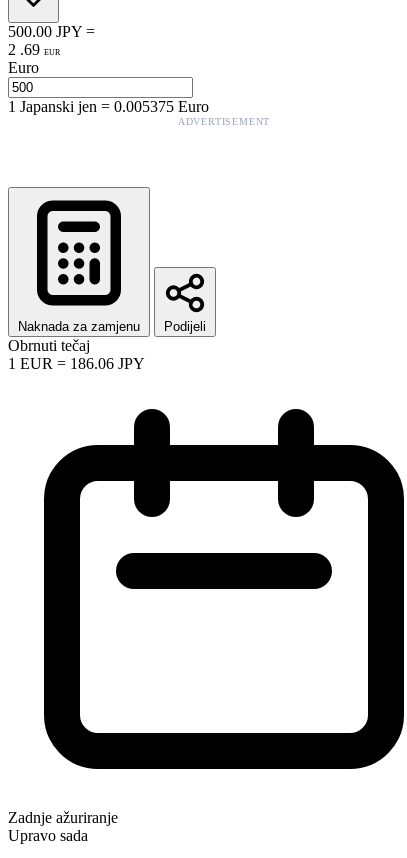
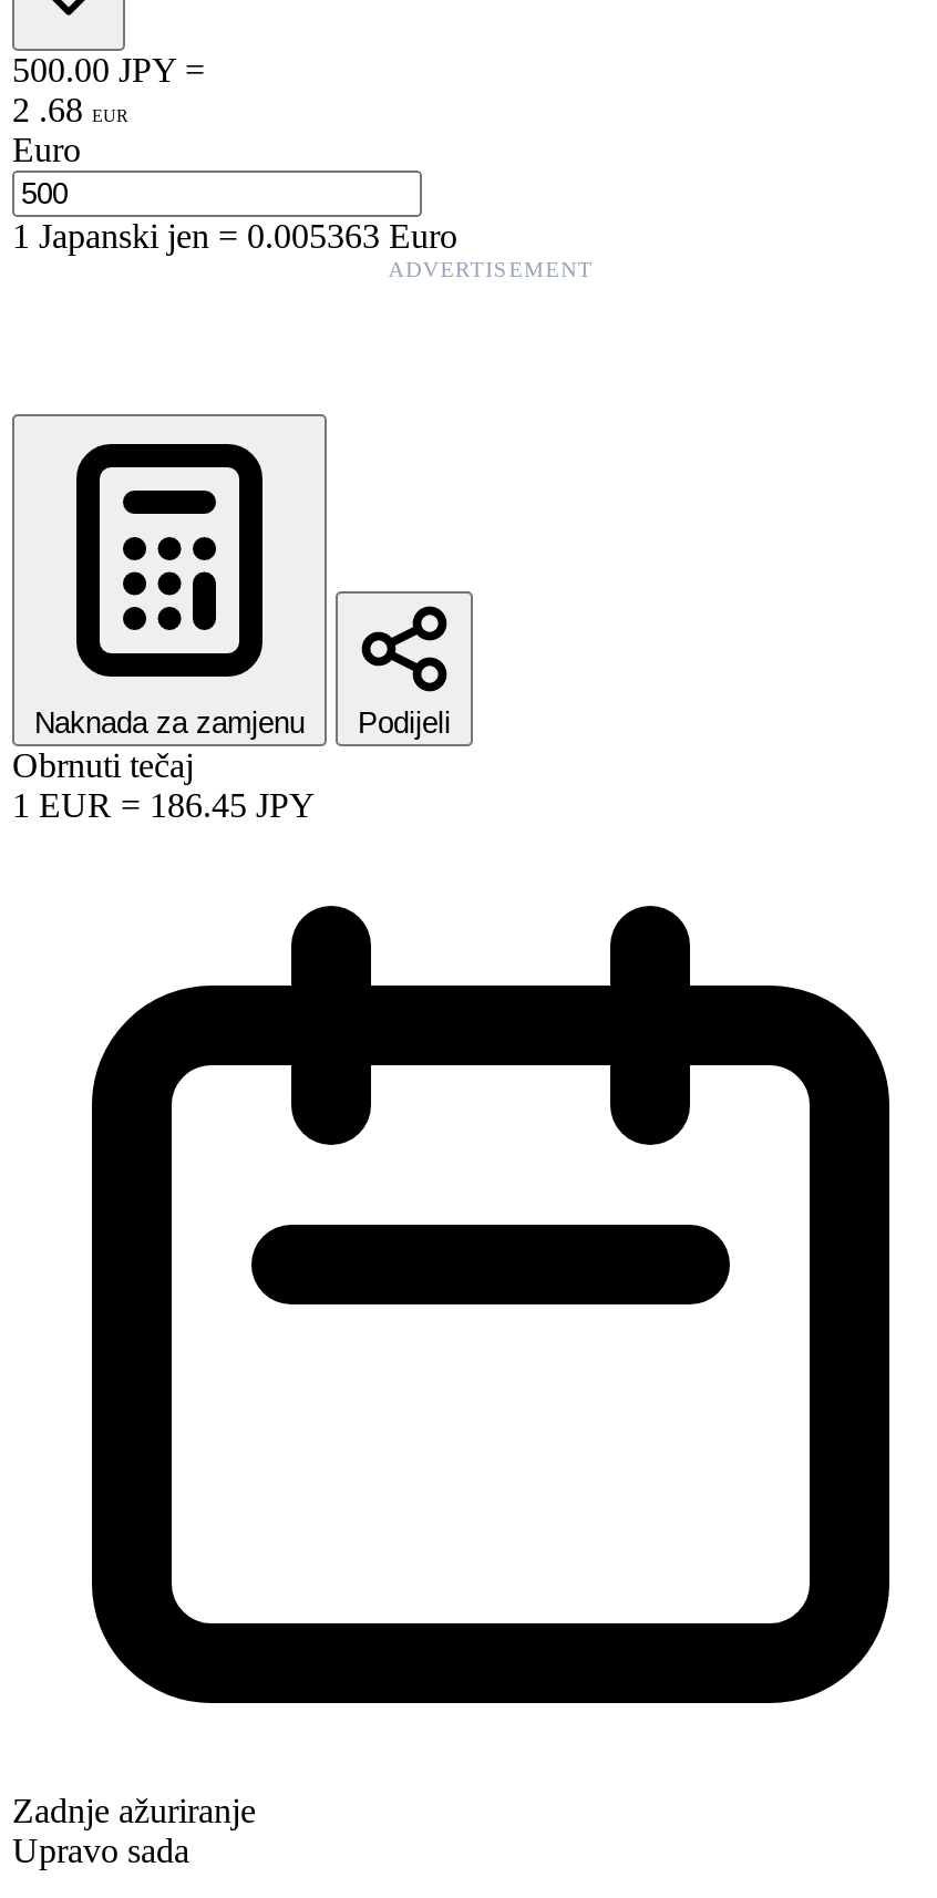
[8,41,60,58] 2 . 69 EUR -> [12,90,127,128] 2 . 68 EUR
[8,98,209,115] 1Japanski jen=0.005375 Euro -> [12,217,457,254] 1Japanski jen=0.005363 Euro
[8,355,145,372] 1 EUR = 186.06 JPY -> [12,786,316,823] 1 EUR = 186.45 JPY

